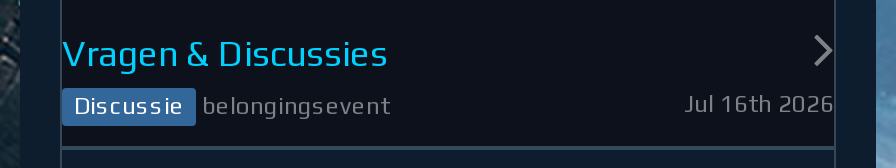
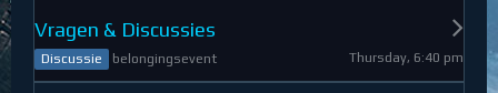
[684,90,834,118] Jul 16th 2026 -> [349,50,464,65] Thursday, 6:40 pm

